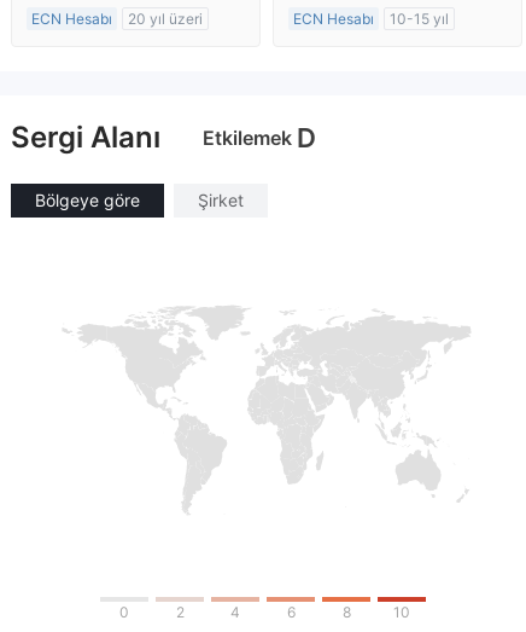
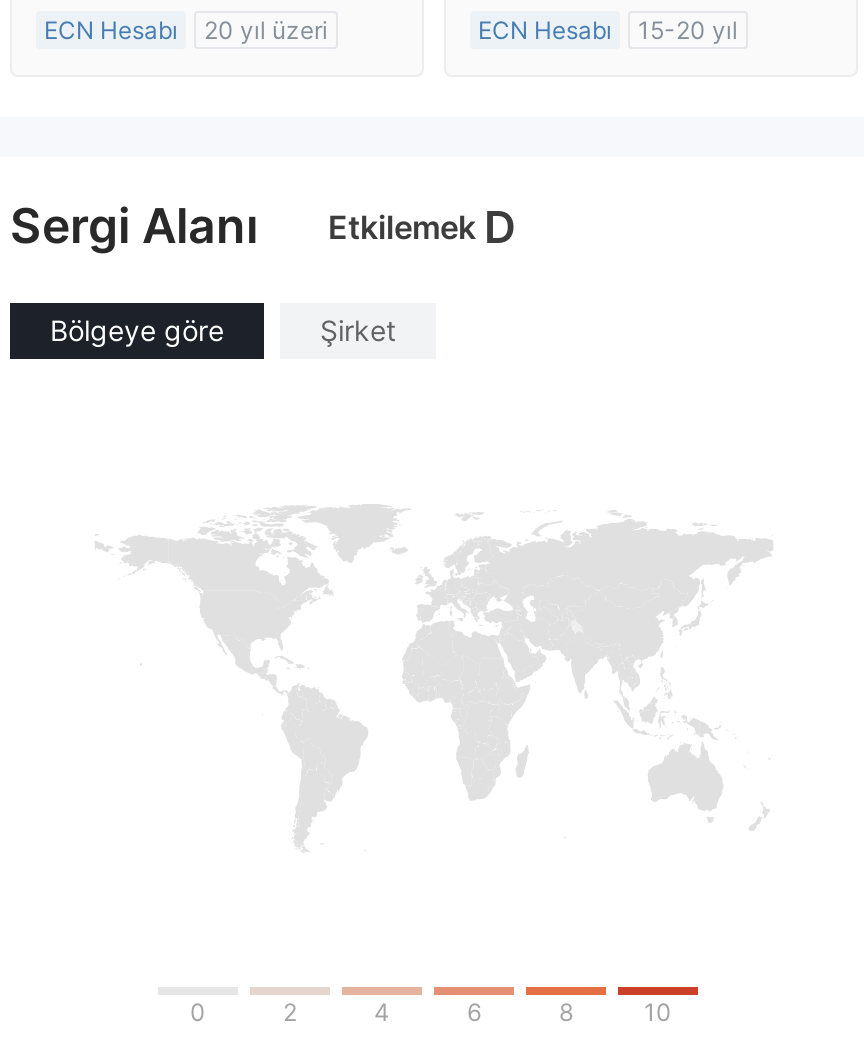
[293,10,449,28] ECN Hesabı 10-15 yıl -> [478,15,738,45] ECN Hesabı 15-20 yıl

